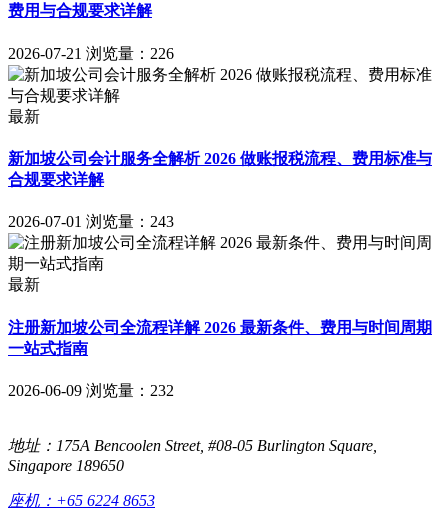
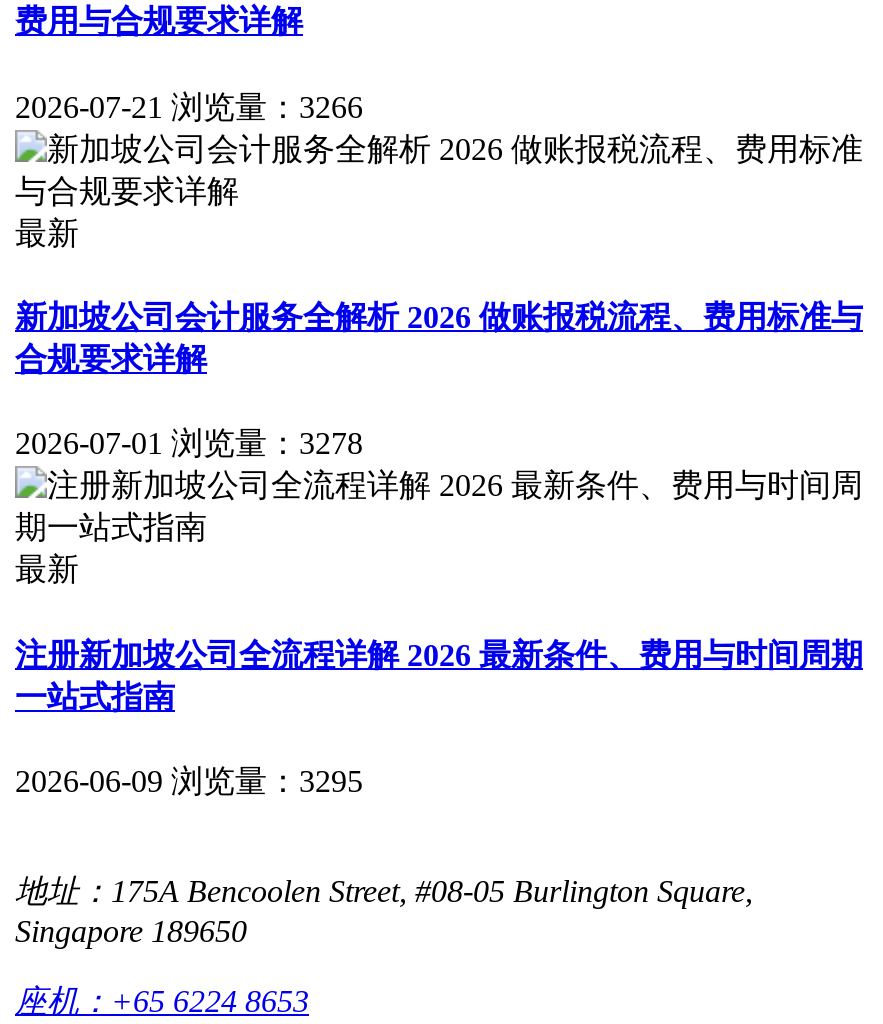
[8,45,174,62] 2026-07-21 浏览量：226 -> [15,90,363,124] 2026-07-21 浏览量：3266
[8,213,174,230] 2026-07-01 浏览量：243 -> [15,427,363,461] 2026-07-01 浏览量：3278
[8,382,174,399] 2026-06-09 浏览量：232 -> [15,764,363,798] 2026-06-09 浏览量：3295

